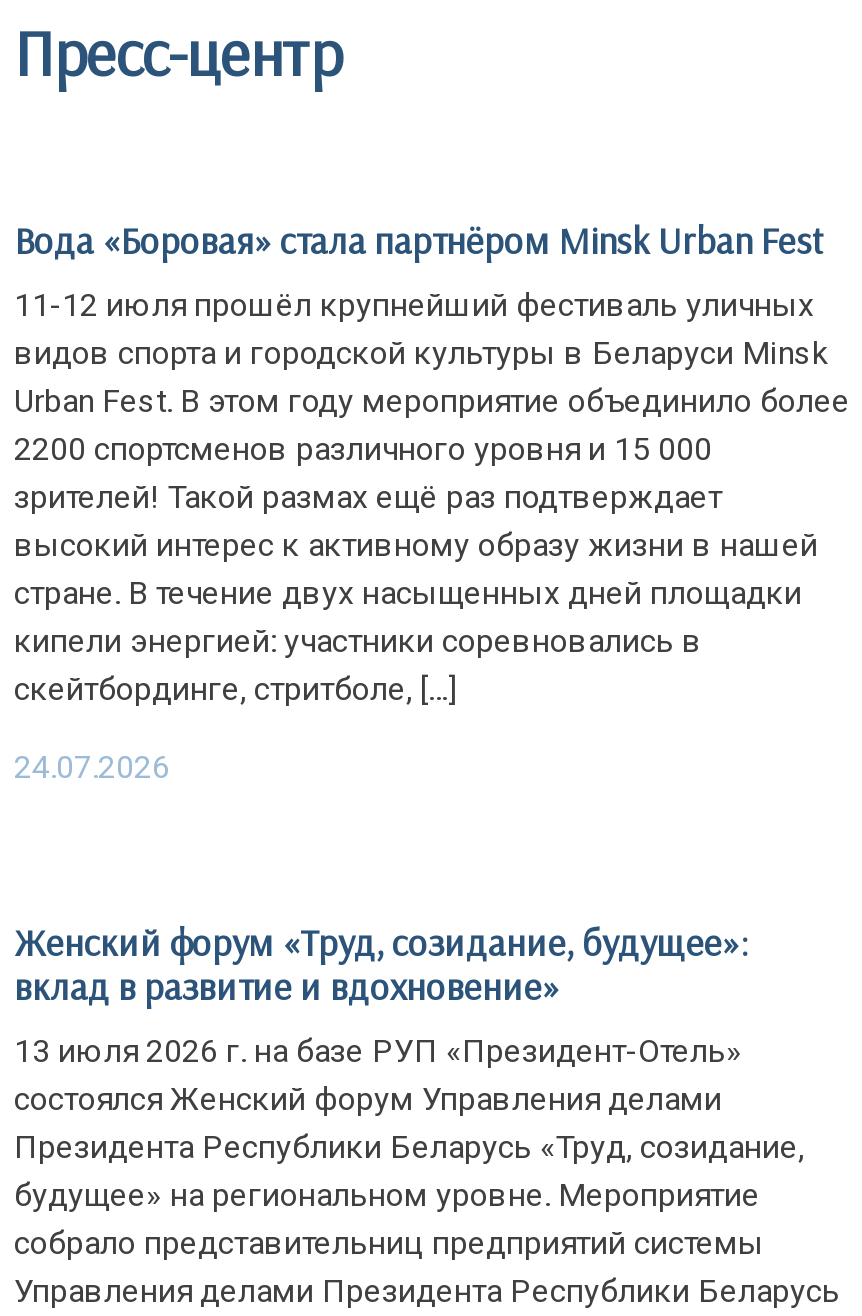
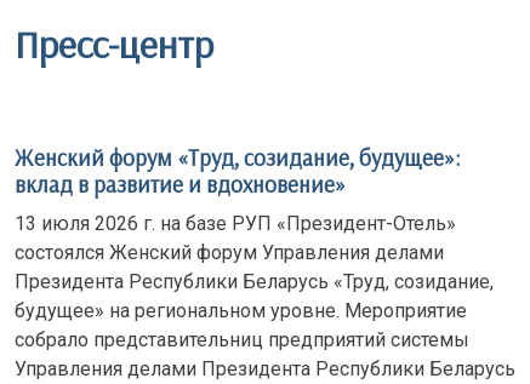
[14,216,850,786] Вода «Боровая» стала партнёром Minsk Urban Fest | 11-12 июля прошёл крупнейший фестиваль уличных | видов спорта и городской культуры в Беларуси Minsk | Urban Fest. В этом году мероприятие объединило более | 2200 спортсменов различного уровня и 15 000 | зрителей! Такой размах ещё раз подтверждает | высокий интерес к активному образу жизни в нашей | стране. В течение двух насыщенных дней площадки | кипели энергией: участники соревновались в | скейтбординге, стритболе, […] | 24.07.2026 -> none

